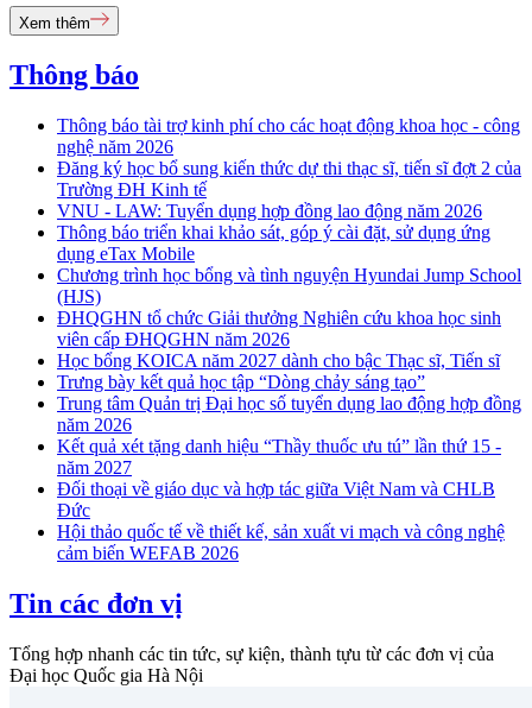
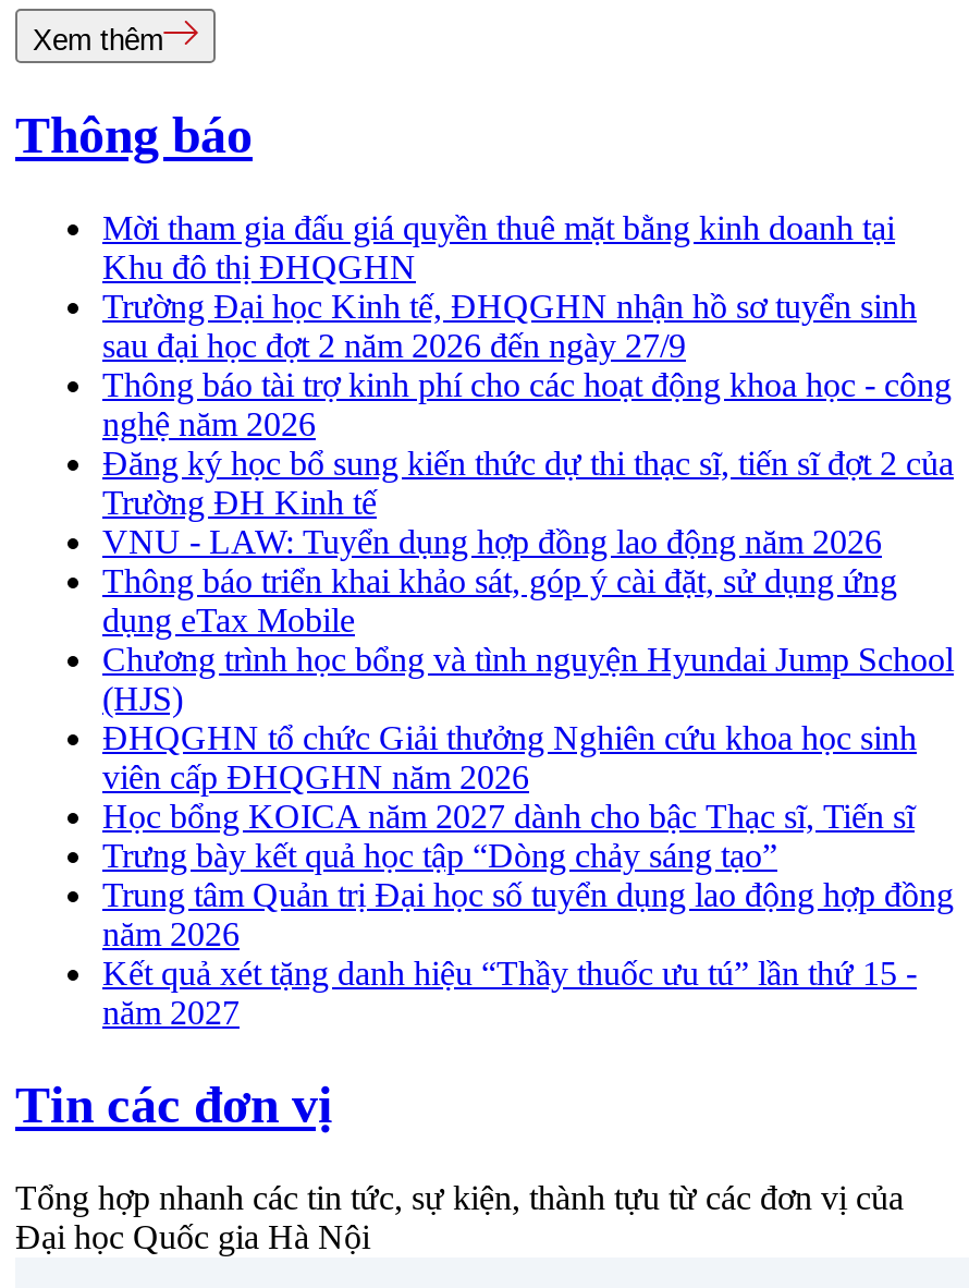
none -> [102,210,917,364] Mời tham gia đấu giá quyền thuê mặt bằng kinh doanh tại | Khu đô thị ĐHQGHN | Trường Đại học Kinh tế, ĐHQGHN nhận hồ sơ tuyển sinh | sau đại học đợt 2 năm 2026 đến ngày 27/9
moved [57,115,521,478] -> [102,367,954,1031]: Thông báo tài trợ kinh phí cho các hoạt động khoa học - công | nghệ năm 2026 | Đăng ký học bổ sung kiến thức dự thi thạc sĩ, tiến sĩ đợt 2 của | ... | Kết quả xét tặng danh hiệu “Thầy thuốc ưu tú” lần thứ 15 - | năm 2027
[57,479,505,563] Đối thoại về giáo dục và hợp tác giữa Việt Nam và CHLB | Đức | Hội thảo quốc tế về thiết kế, sản xuất vi mạch và công nghệ | cảm biến WEFAB 2026 -> none

